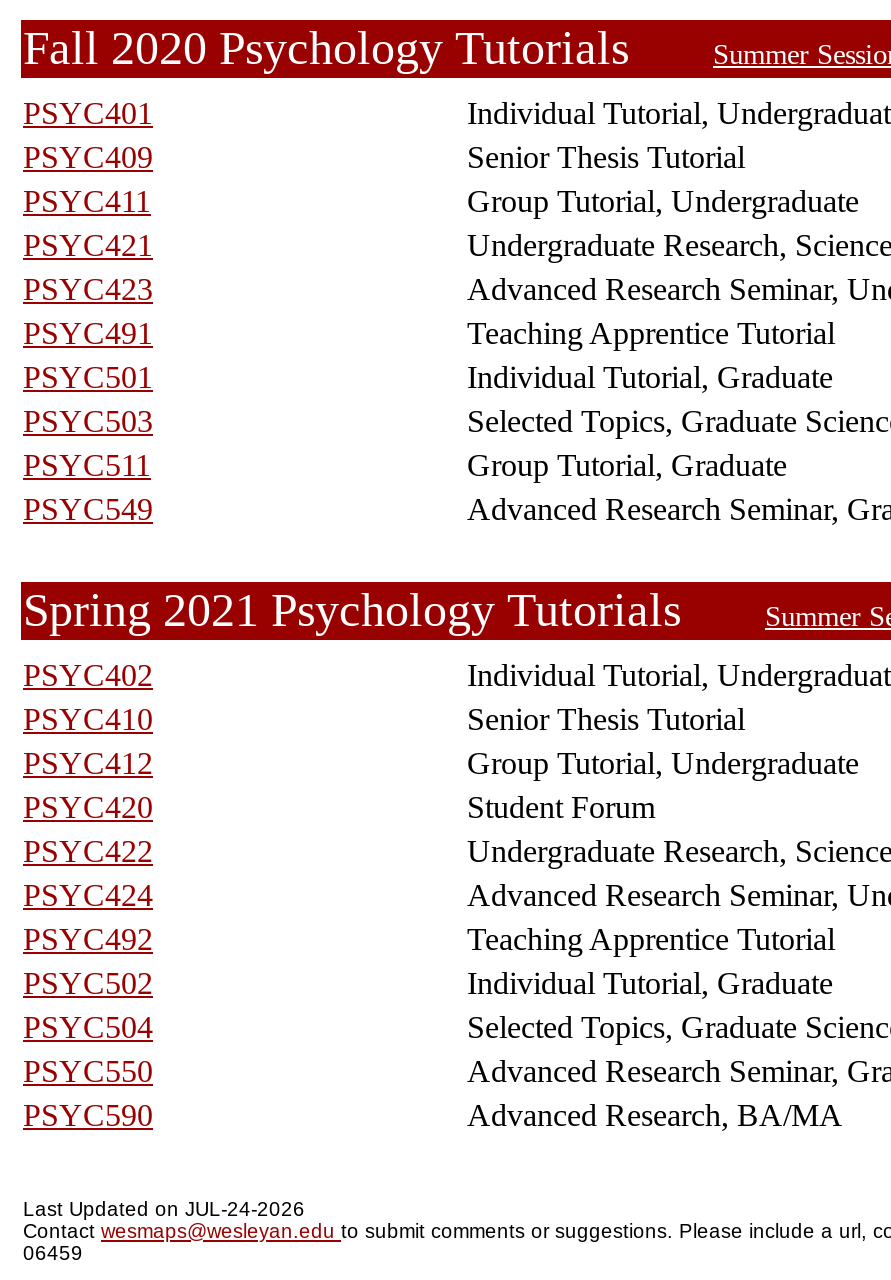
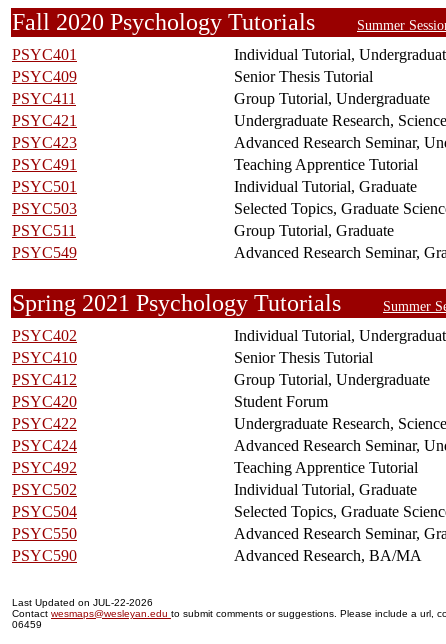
[23,1198,305,1220] Last Updated on JUL-24-2026 -> [12,597,153,608] Last Updated on JUL-22-2026

